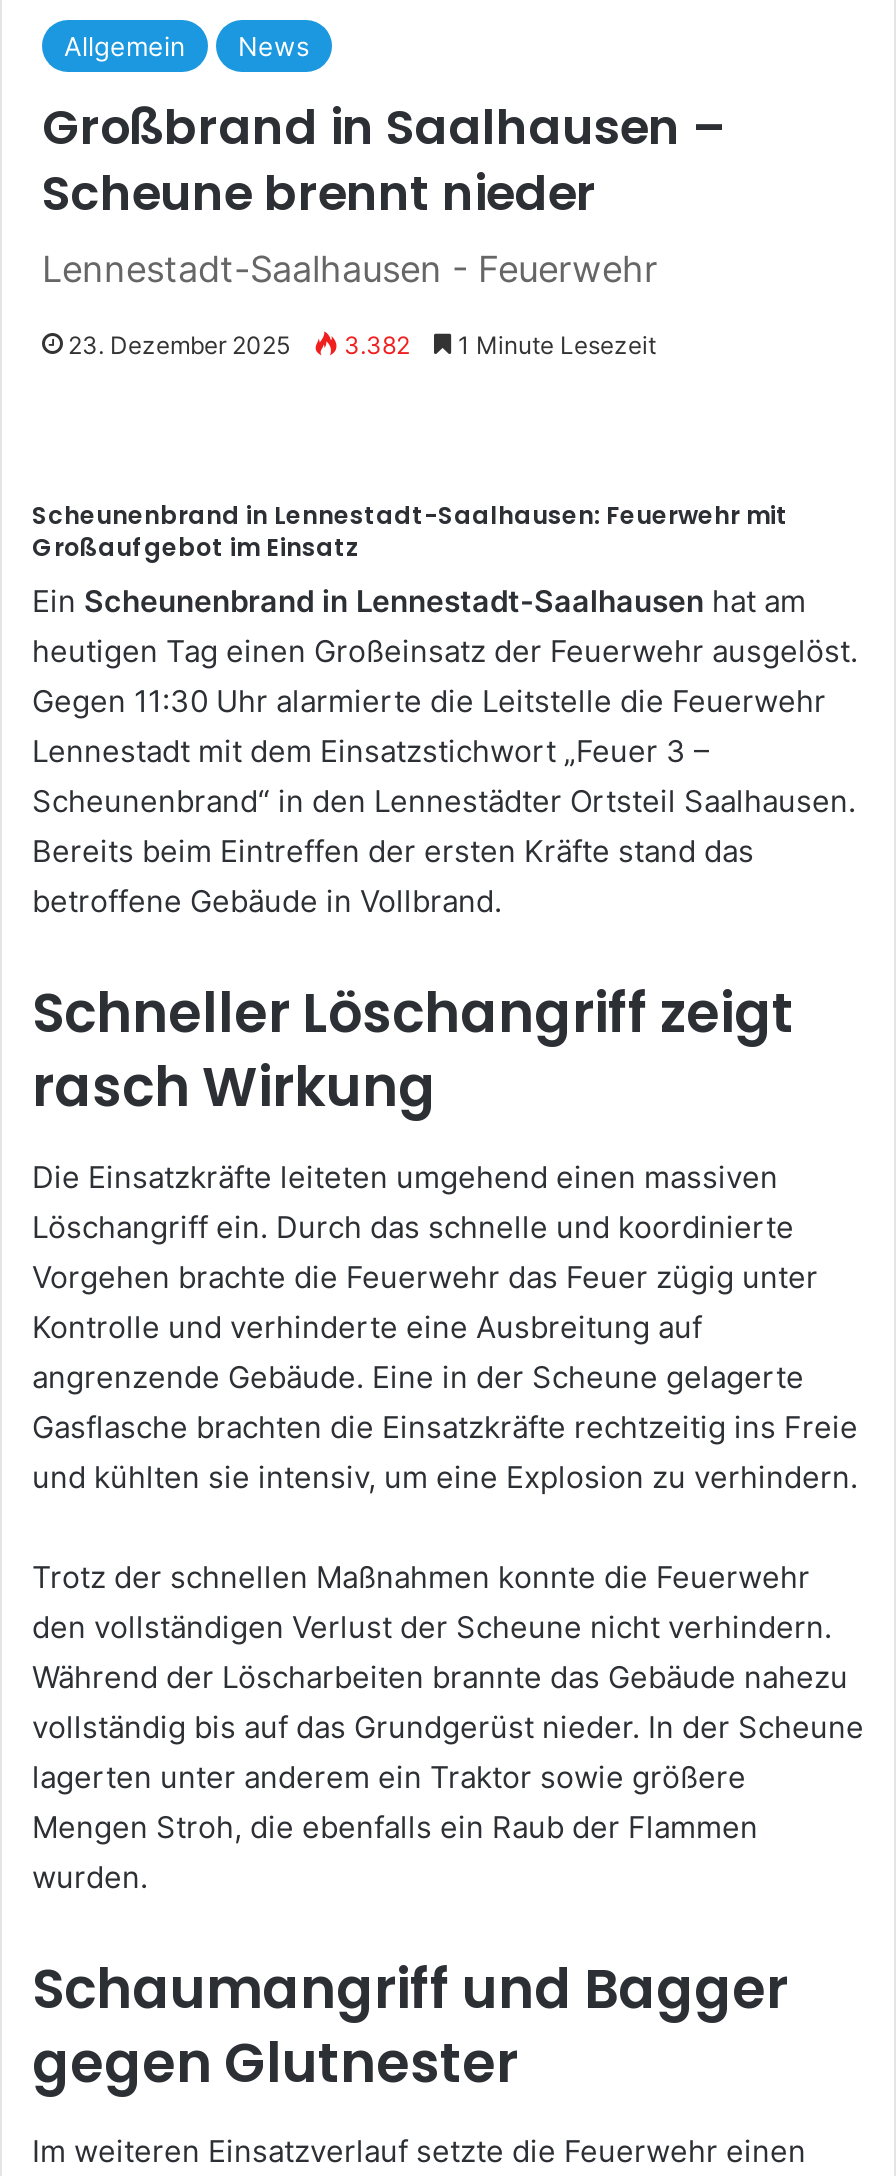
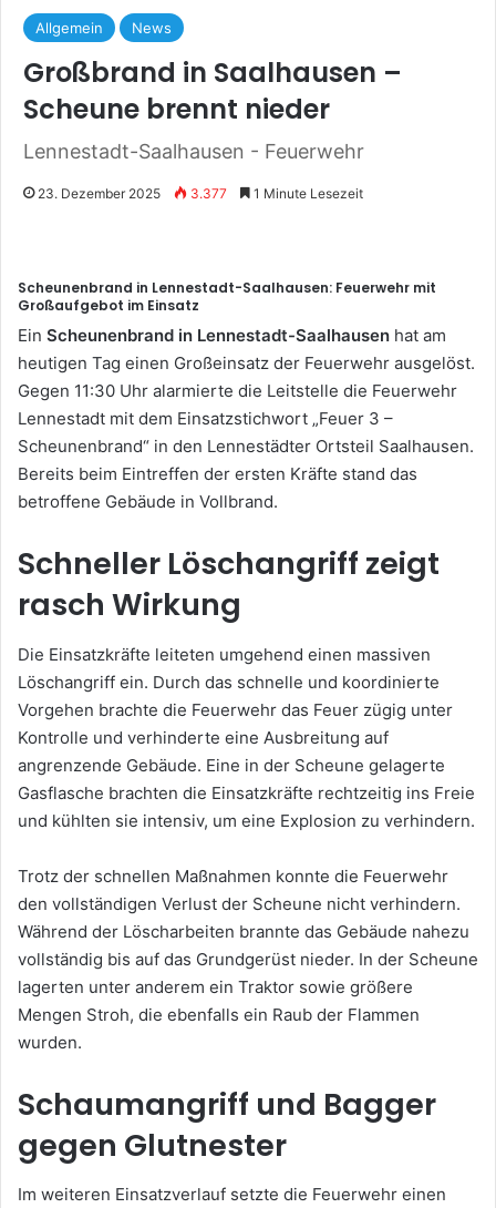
[68,331,656,361] 23. Dezember 2025 3.382 1 Minute Lesezeit -> [38,185,363,202] 23. Dezember 2025 3.377 1 Minute Lesezeit

